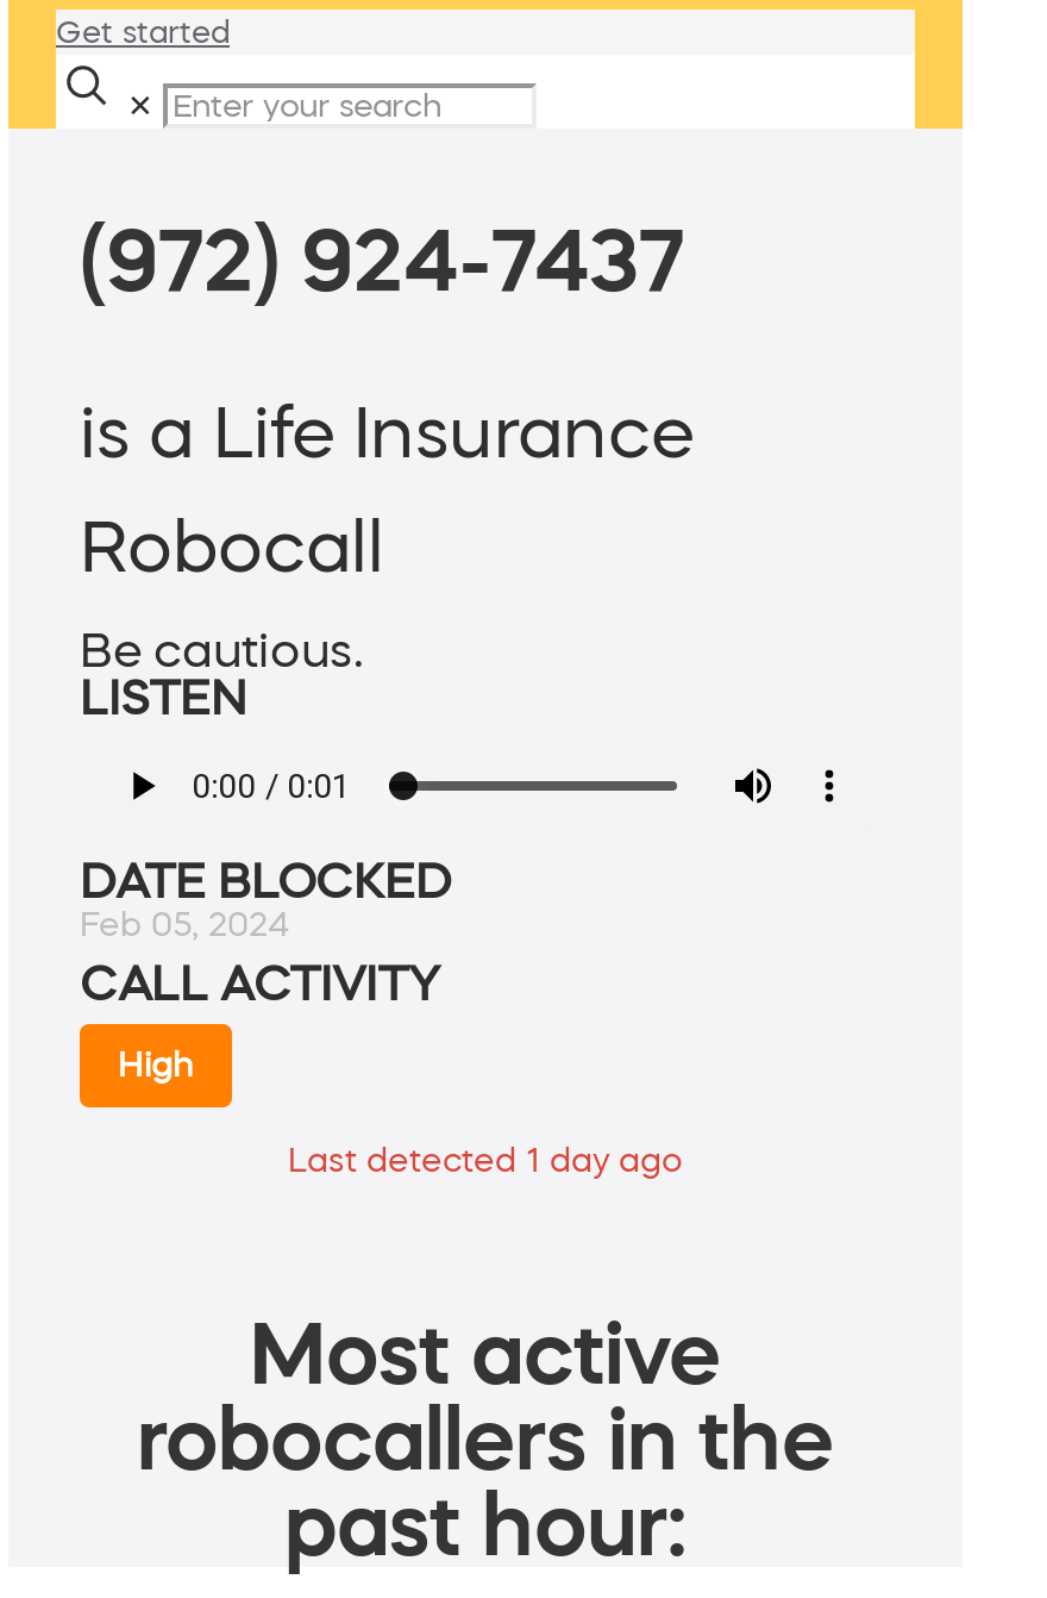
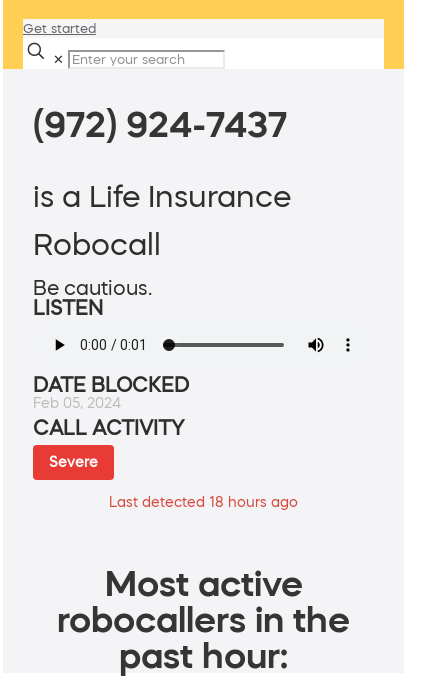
[118,1049,194,1082] High -> [49,455,98,469] Severe
[288,1144,683,1177] Last detected 1 day ago -> [109,495,298,509] Last detected 18 hours ago

